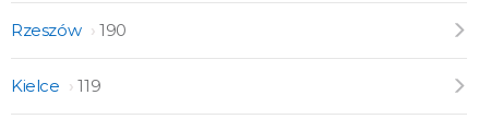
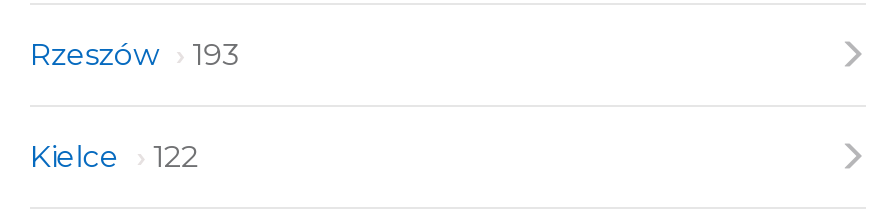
[11,20,126,41] Rzeszów 190 -> [30,35,240,73] Rzeszów 193
[11,75,101,96] Kielce 119 -> [30,137,198,175] Kielce 122

